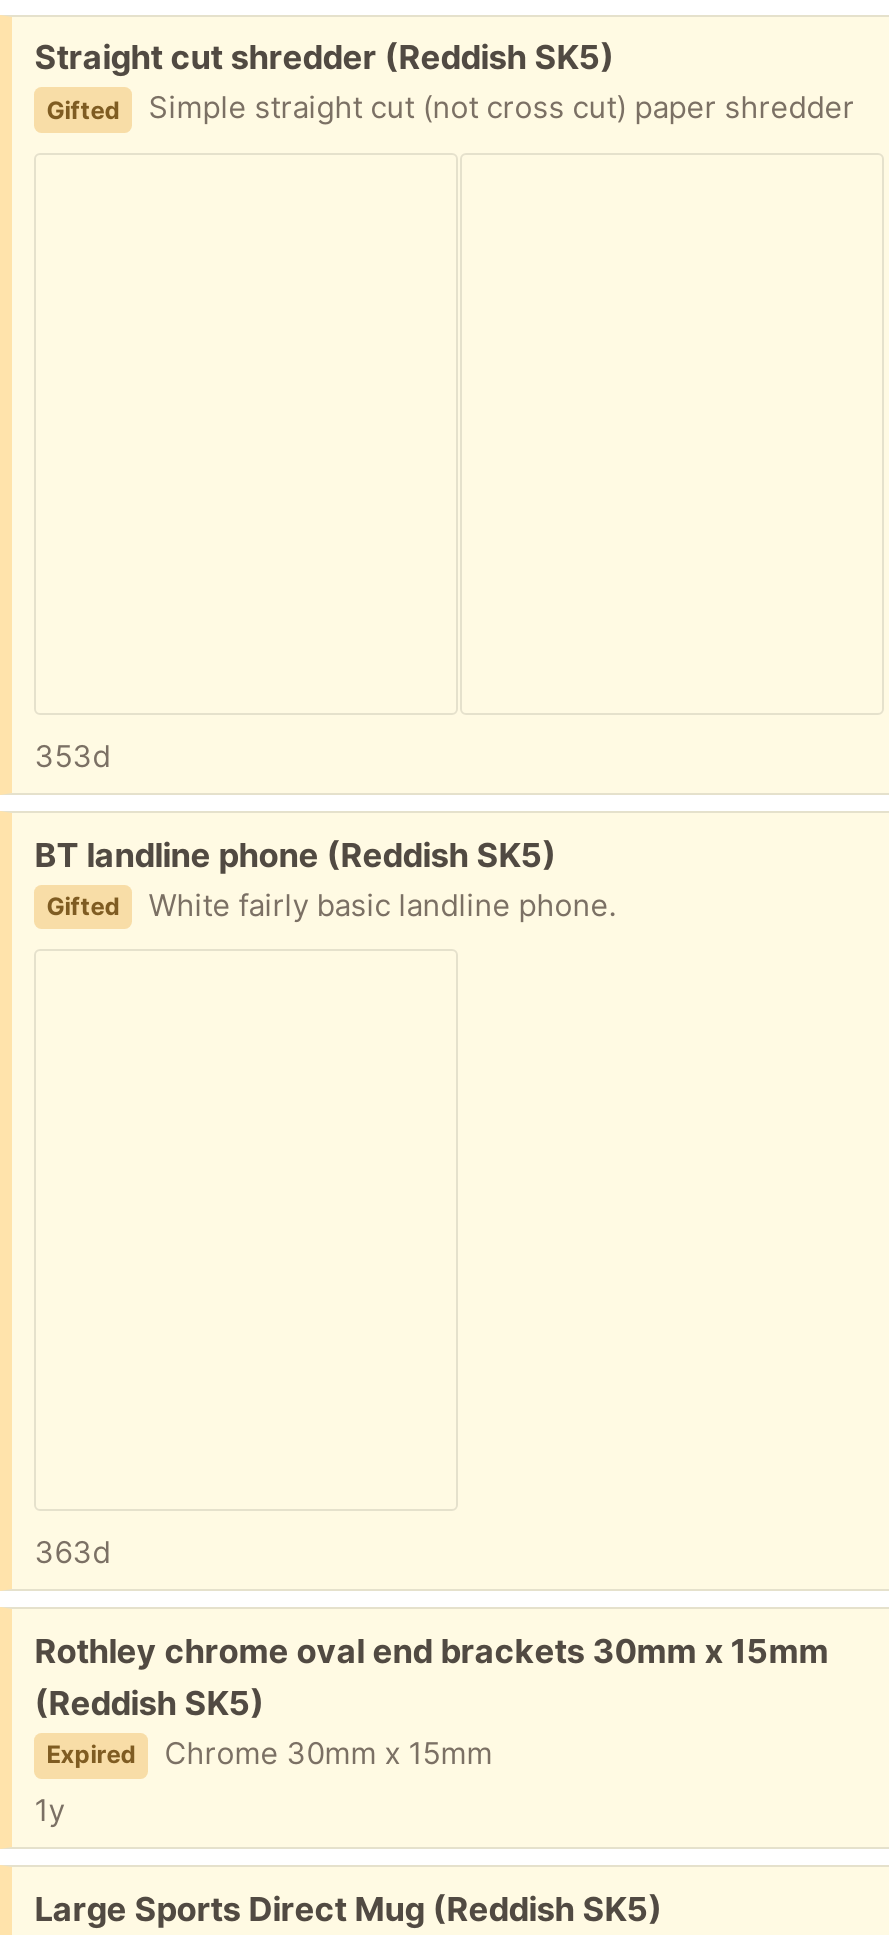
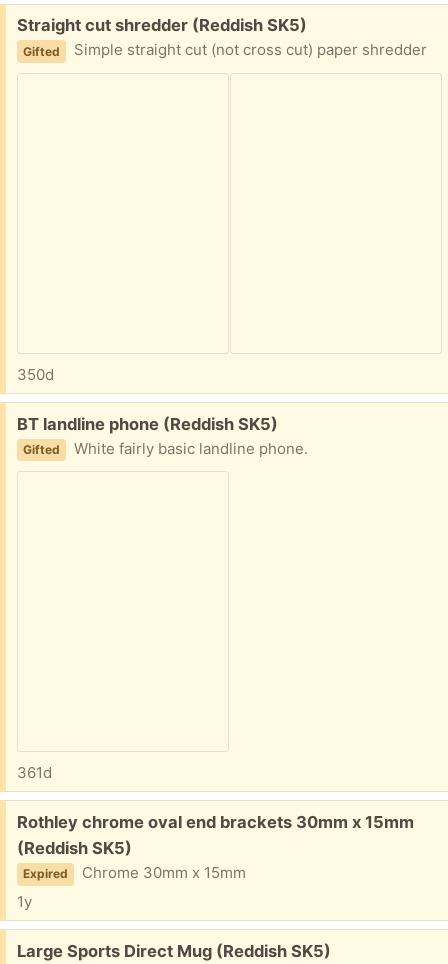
[34,736,110,774] 353d -> [17,365,54,384] 350d
[34,1533,110,1571] 363d -> [17,763,52,782] 361d

